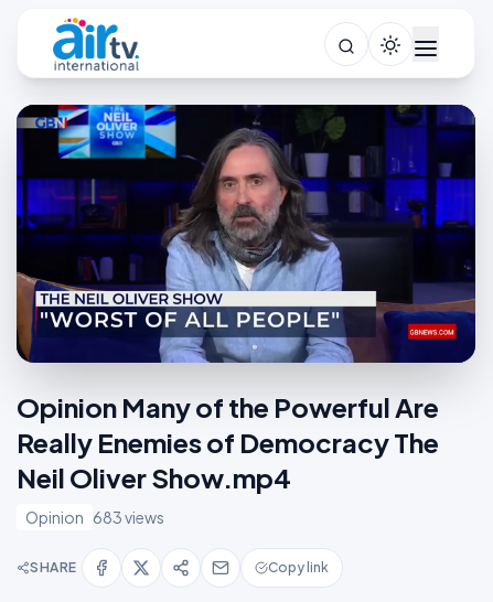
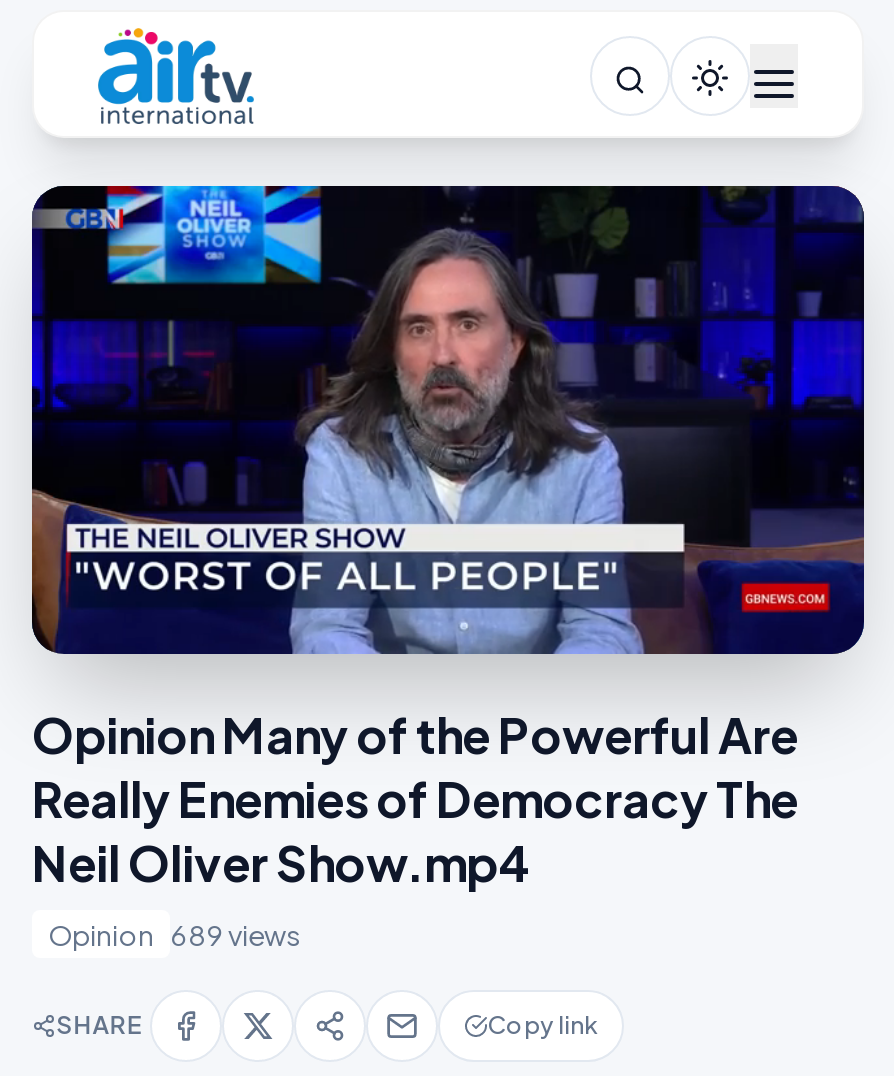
[25,507,164,527] Opinion 683 views -> [48,916,300,952] Opinion 689 views

